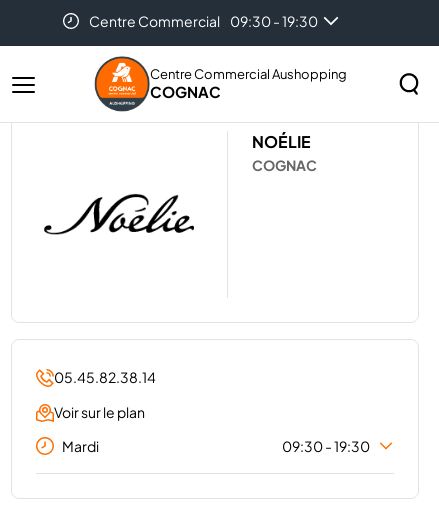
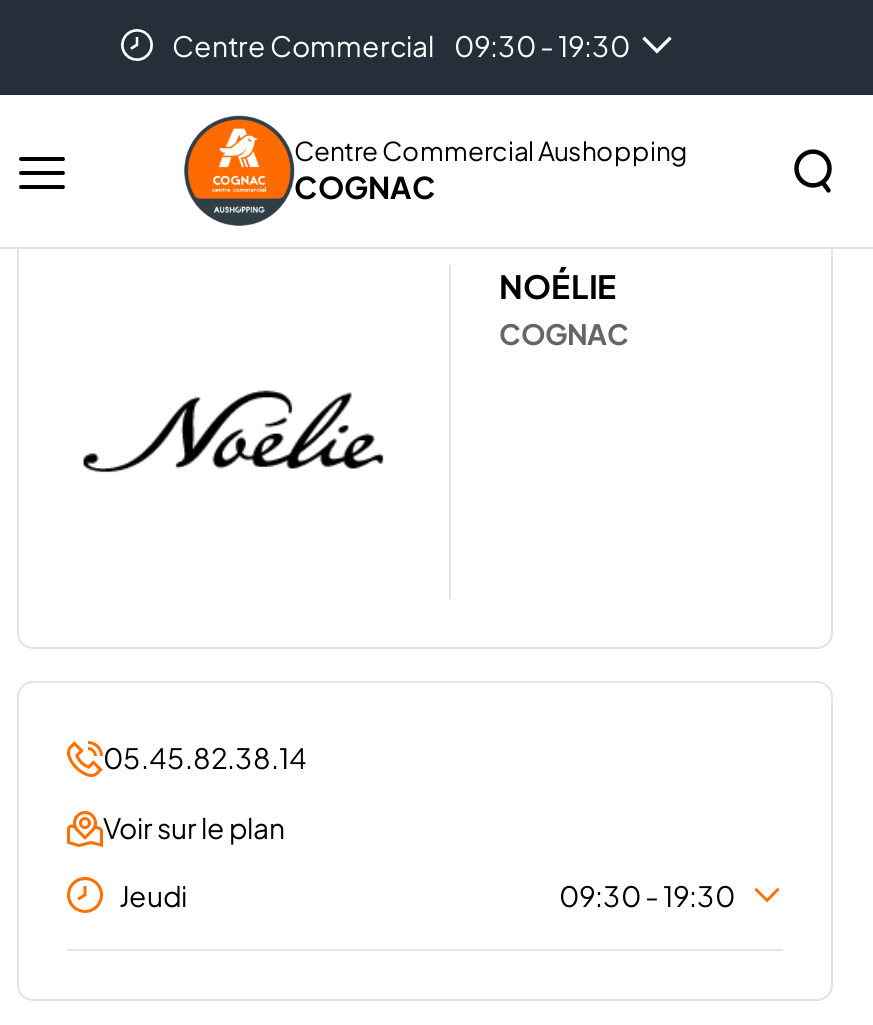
[62,437,99,455] Mardi -> [119,877,187,913] Jeudi

